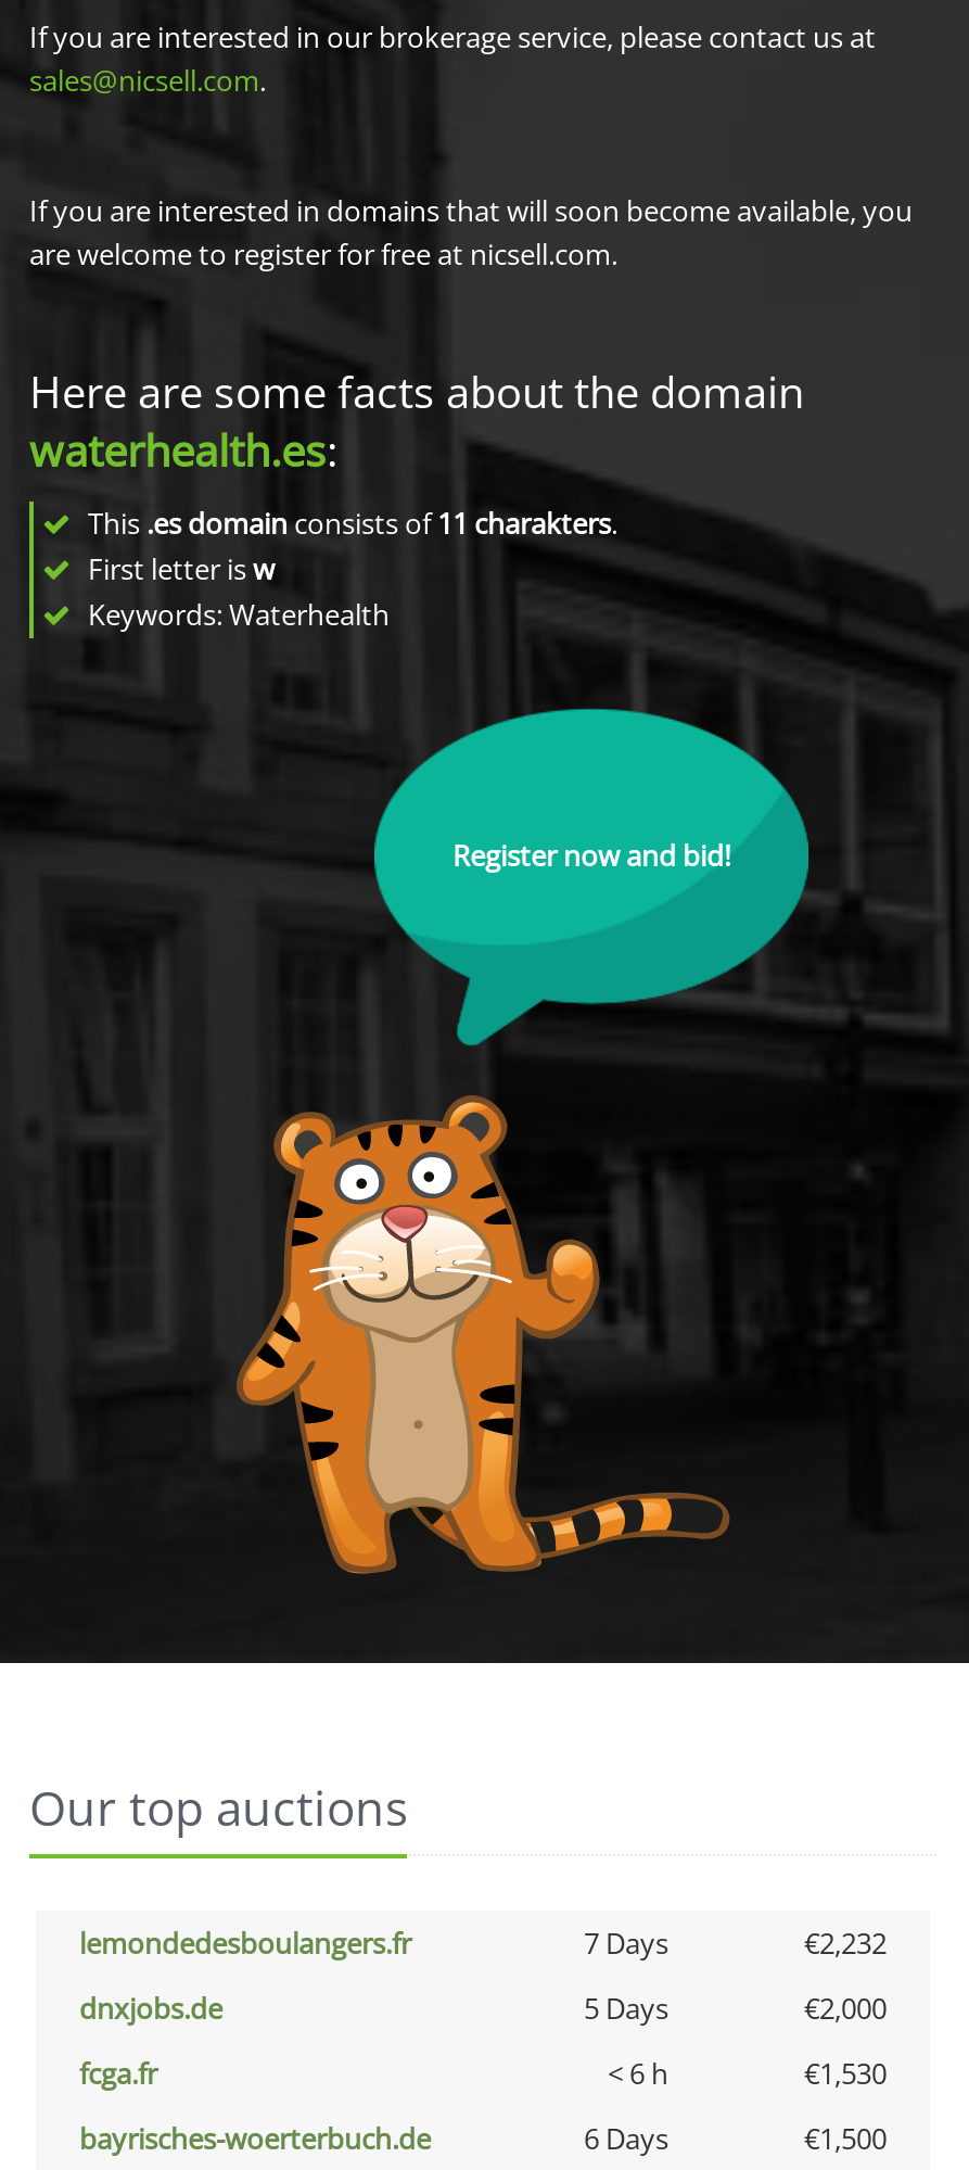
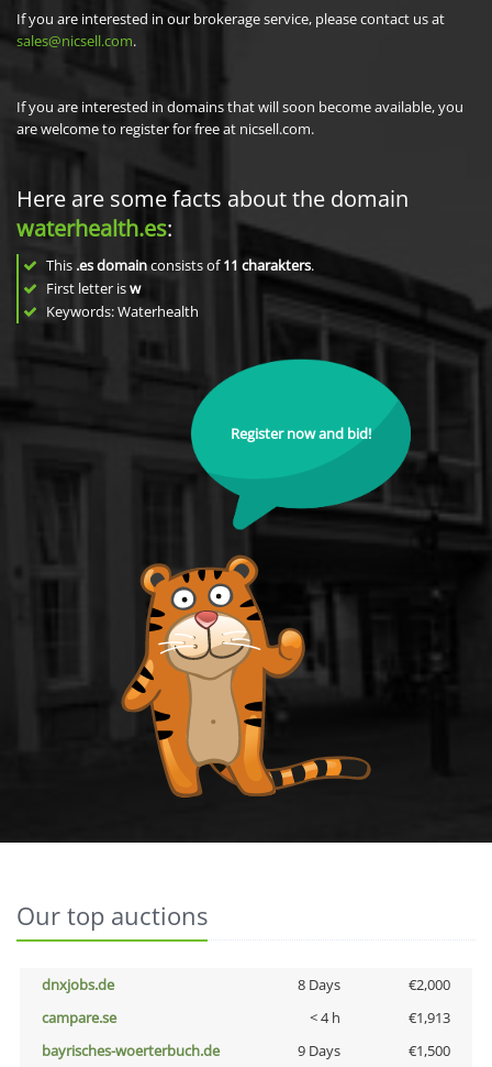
[79,1924,887,1963] lemondedesboulangers.fr | 7 Days | €2,232 -> none
[584,1989,668,2028] 5 Days -> [297,975,340,994] 8 Days
[79,2054,887,2093] fcga.fr | < 6 h | €1,530 -> [42,1008,450,1027] campare.se | < 4 h | €1,913
[584,2119,668,2158] 6 Days -> [297,1041,340,1060] 9 Days

